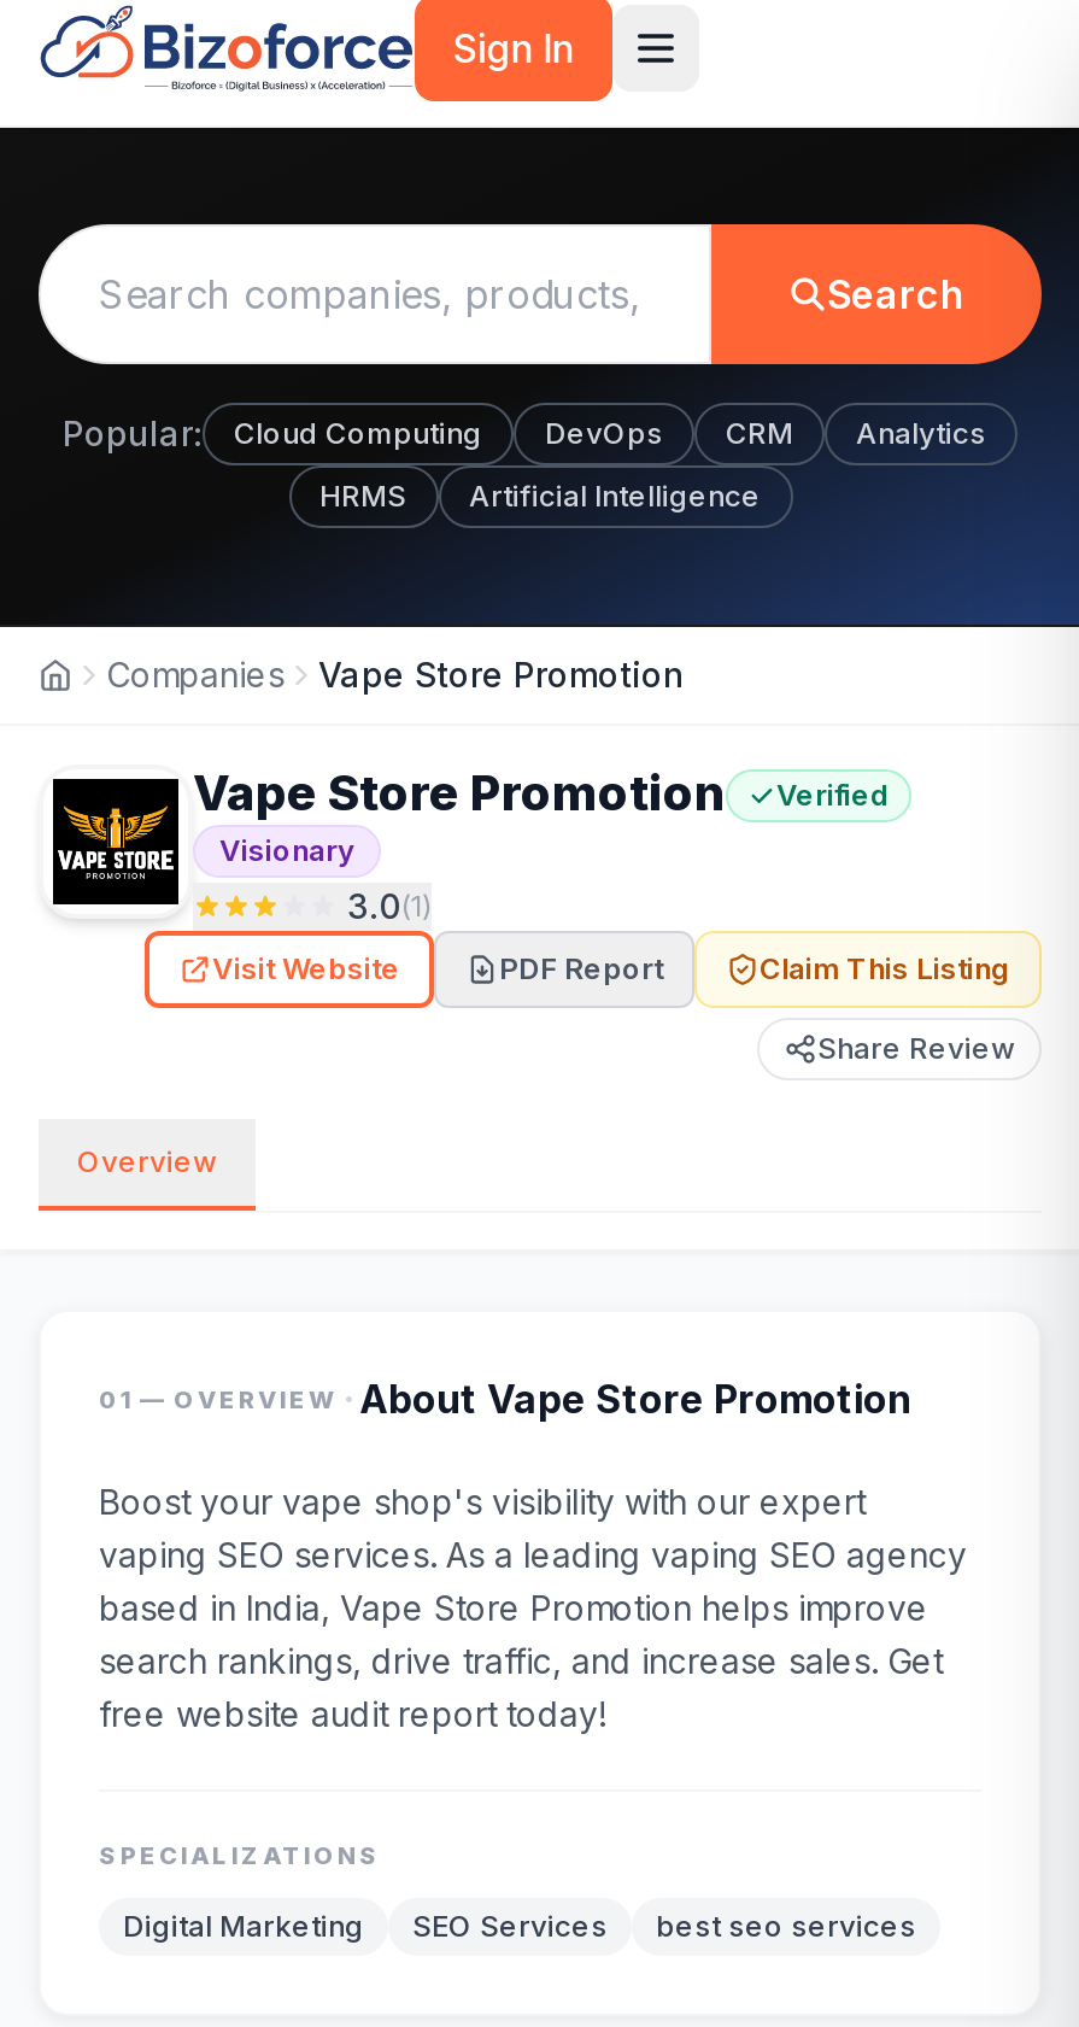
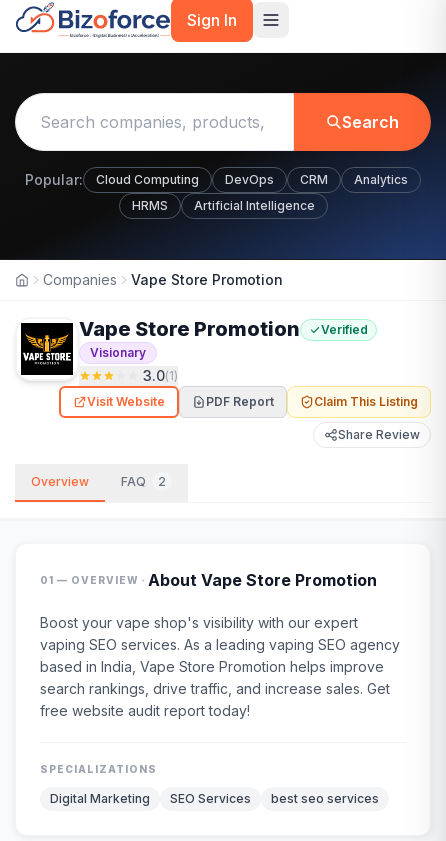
none -> [121,474,166,489] FAQ | 2

